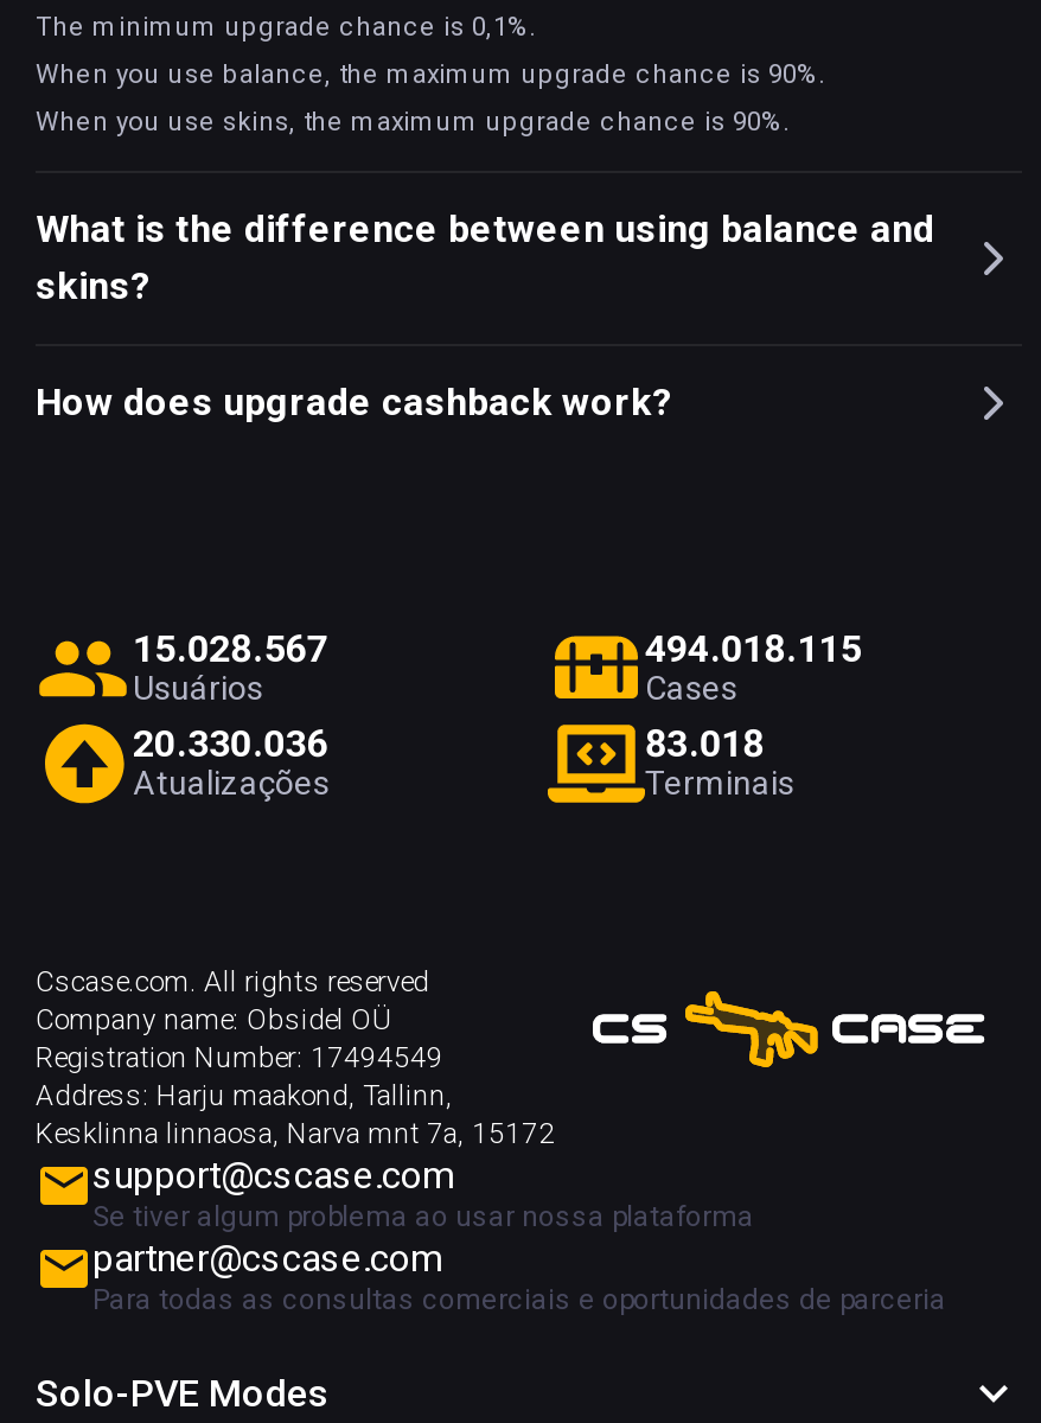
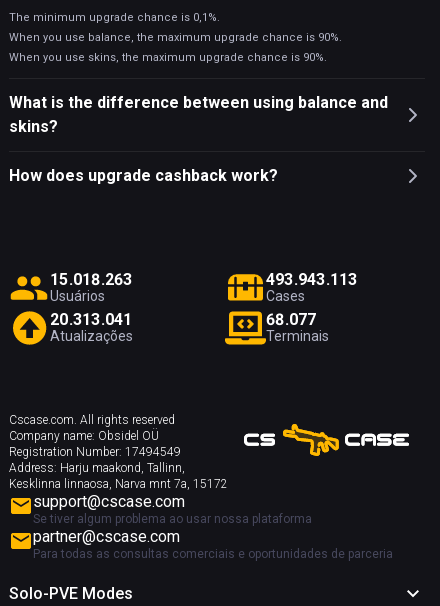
[133,625,328,670] 1 5.028.567 -> [50,269,132,288] 1 5.018.263
[645,625,861,670] 494.01 8.1 1 5 -> [266,269,357,288] 493.94 3.1 1 3
[133,720,328,765] 20.330.036 -> [50,309,132,328] 20.313.041
[645,720,764,765] 83.01 8 -> [266,309,316,328] 68.07 7

